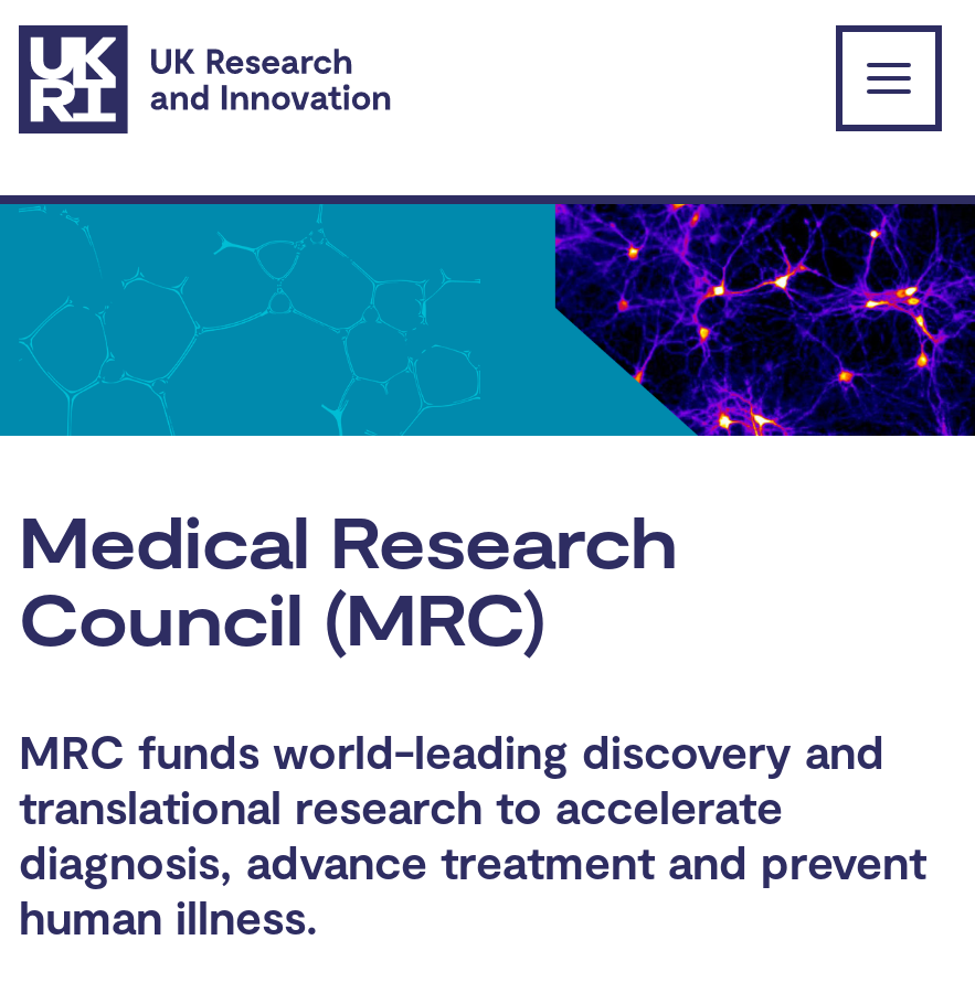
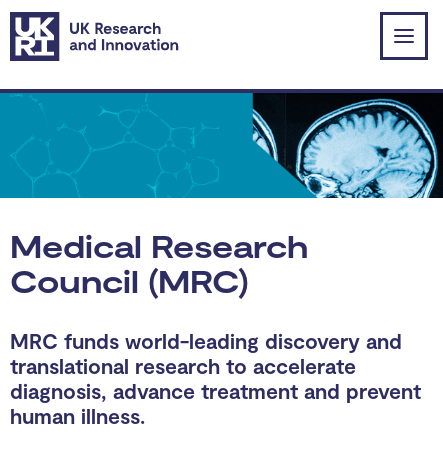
[553,202,968,438] [image] -> [252,92,440,199] [image]

